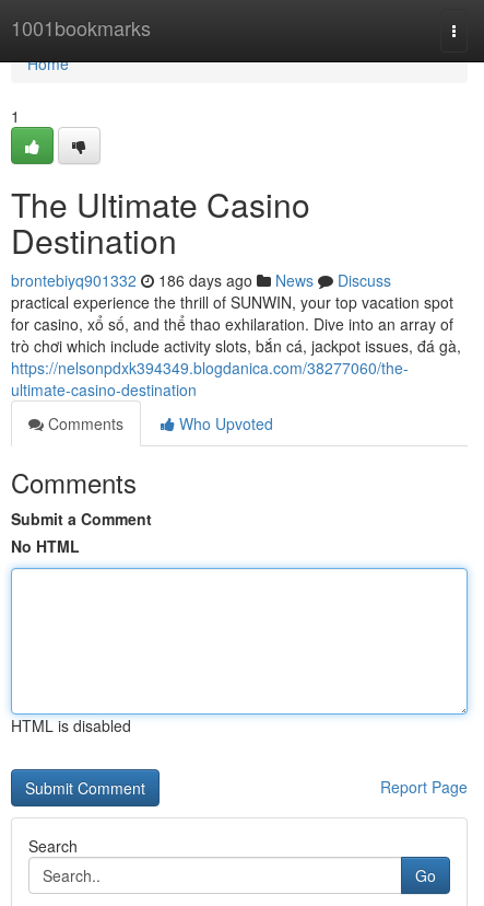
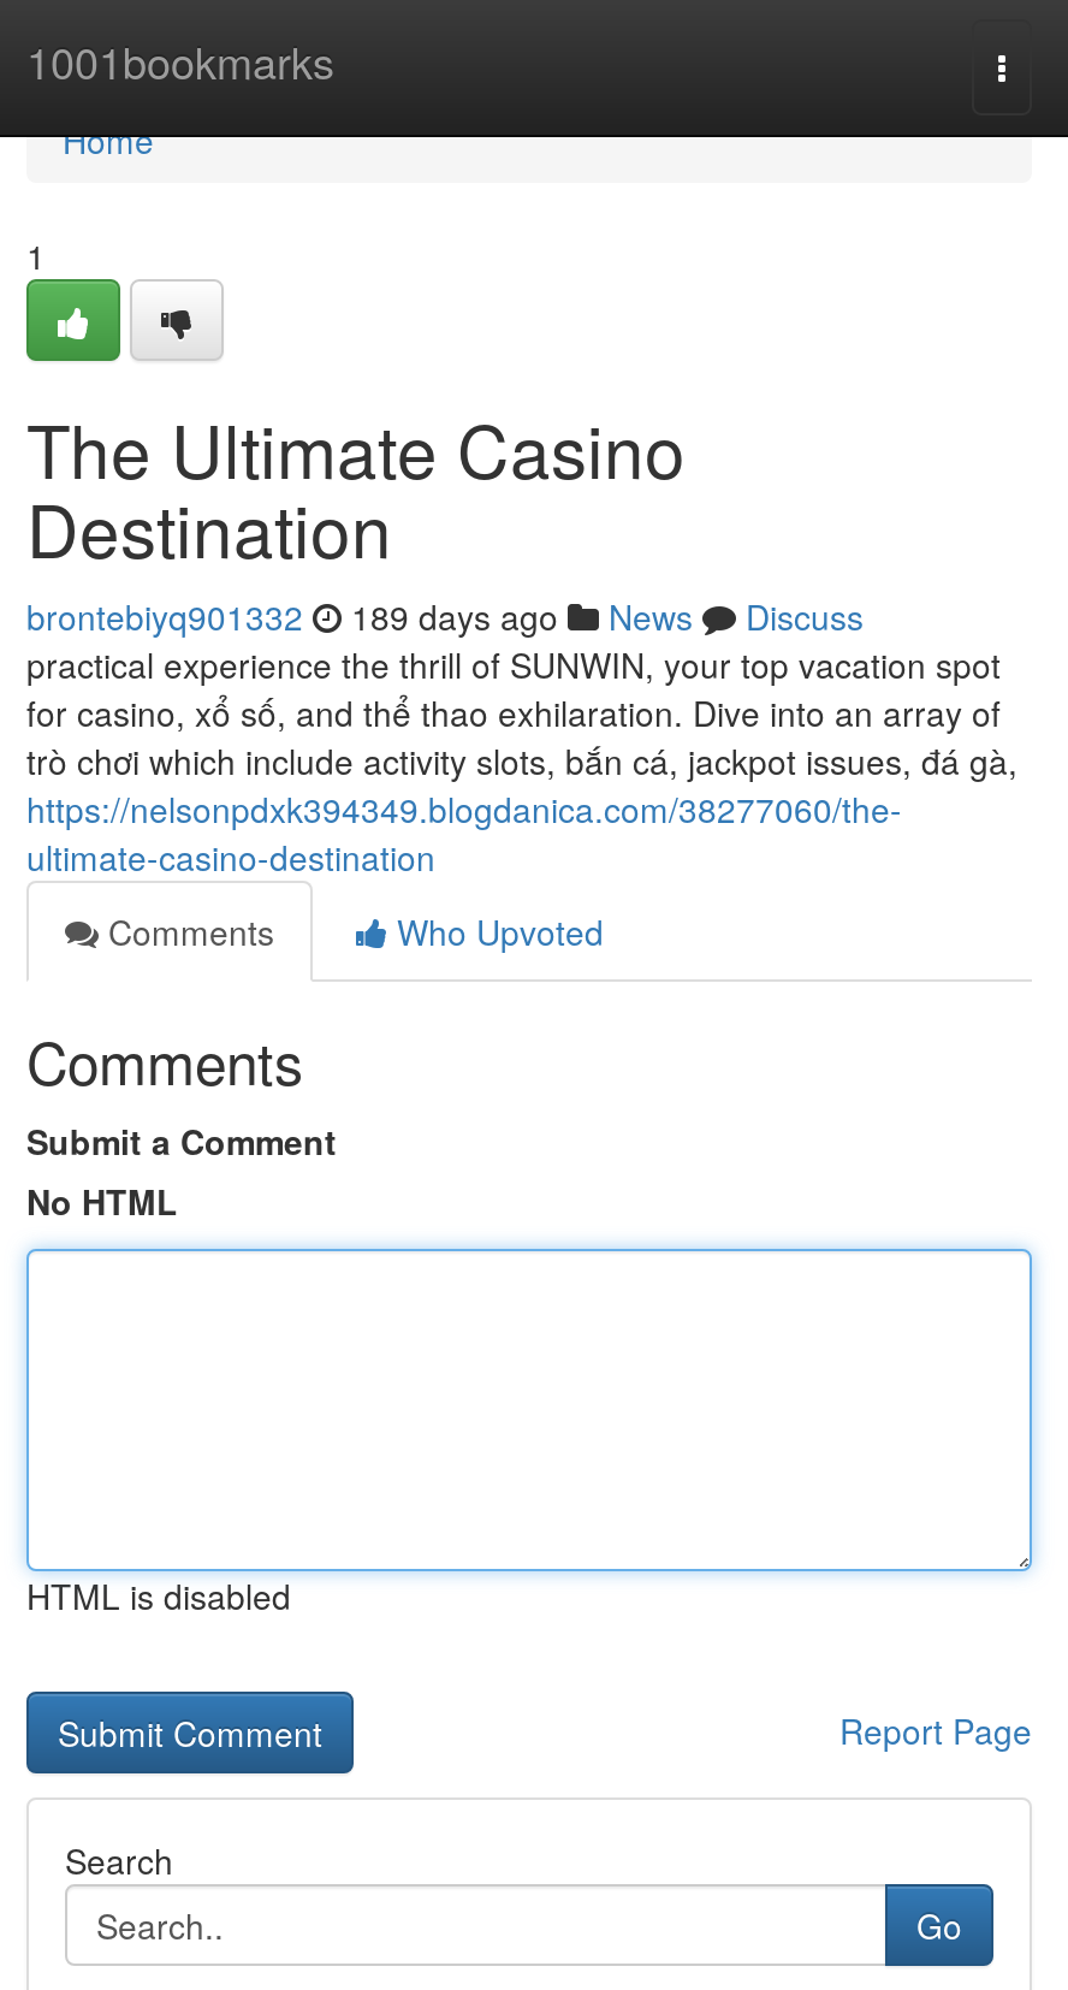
[11,269,391,291] brontebiyq901332 186 days ago News Discuss -> [26,592,864,640] brontebiyq901332 189 days ago News Discuss

